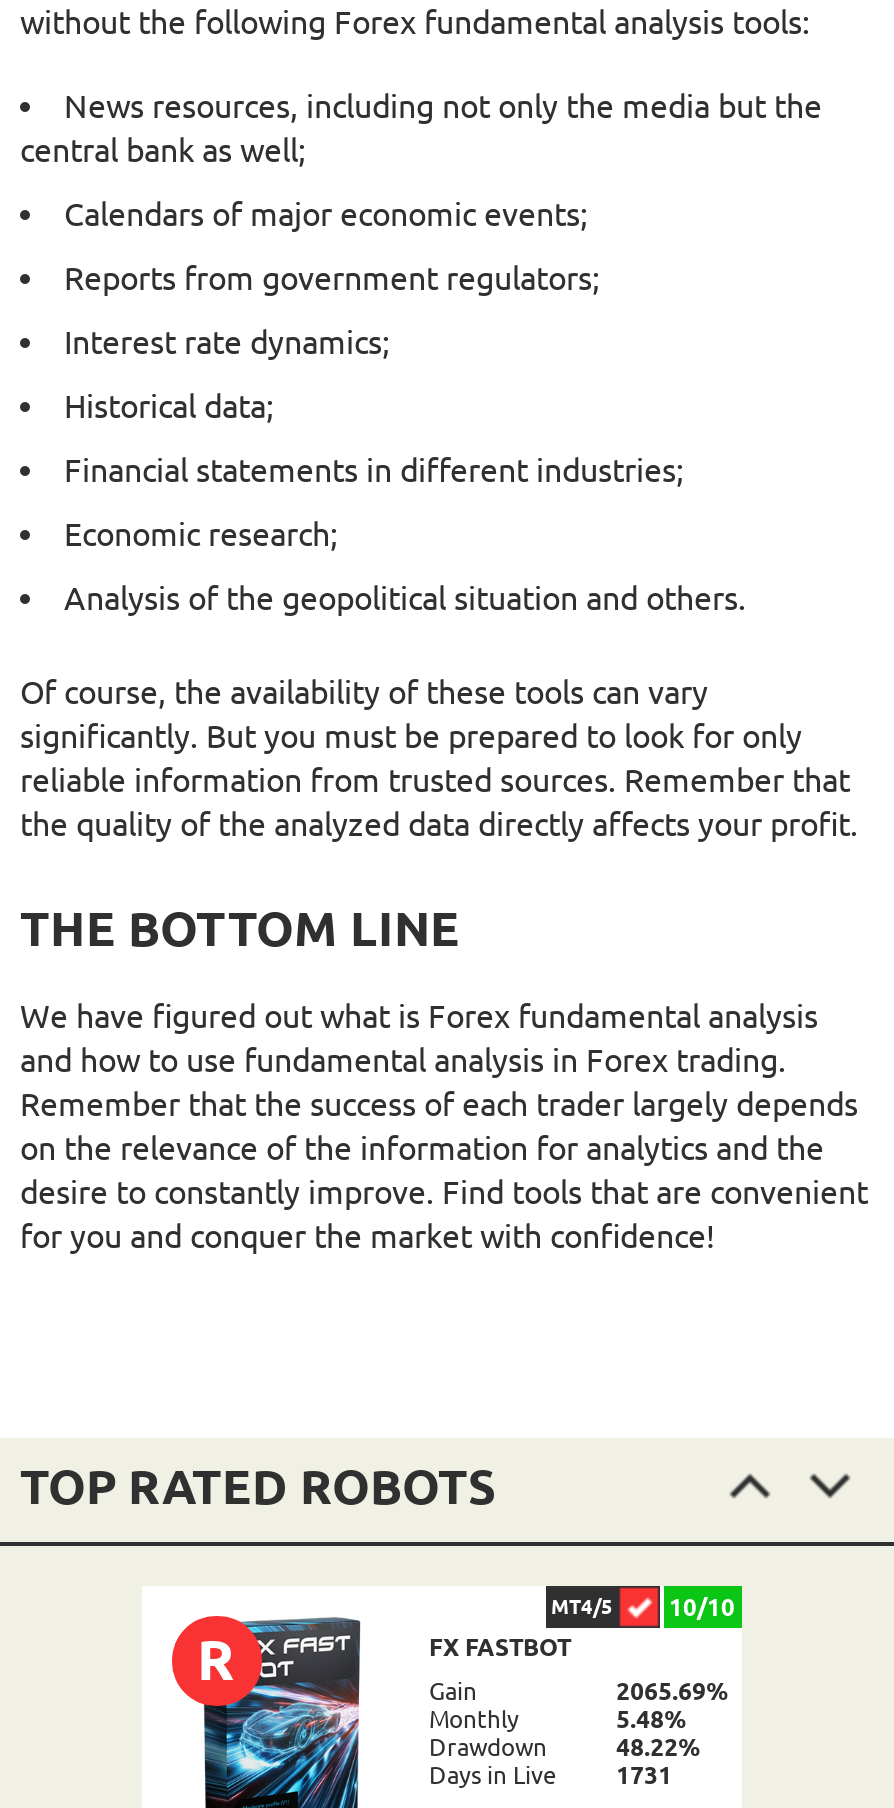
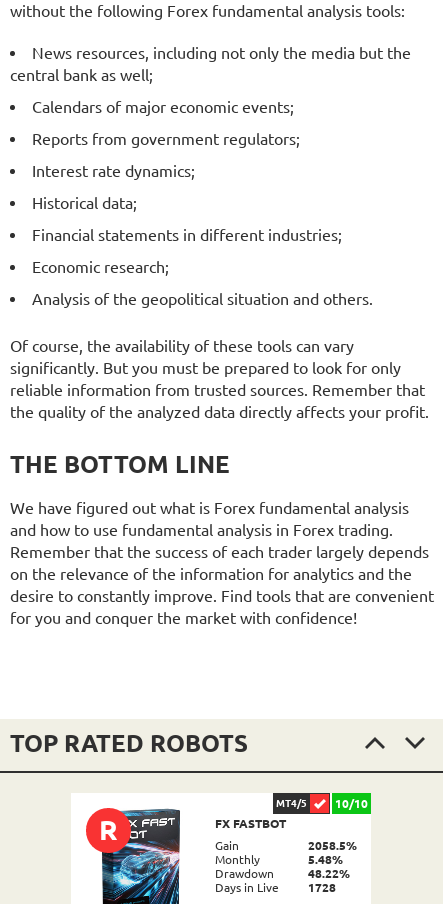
[616,1679,728,1705] 2065.69% -> [308,839,357,852] 2058.5%
[616,1763,672,1789] 1731 -> [308,881,336,894] 1728

